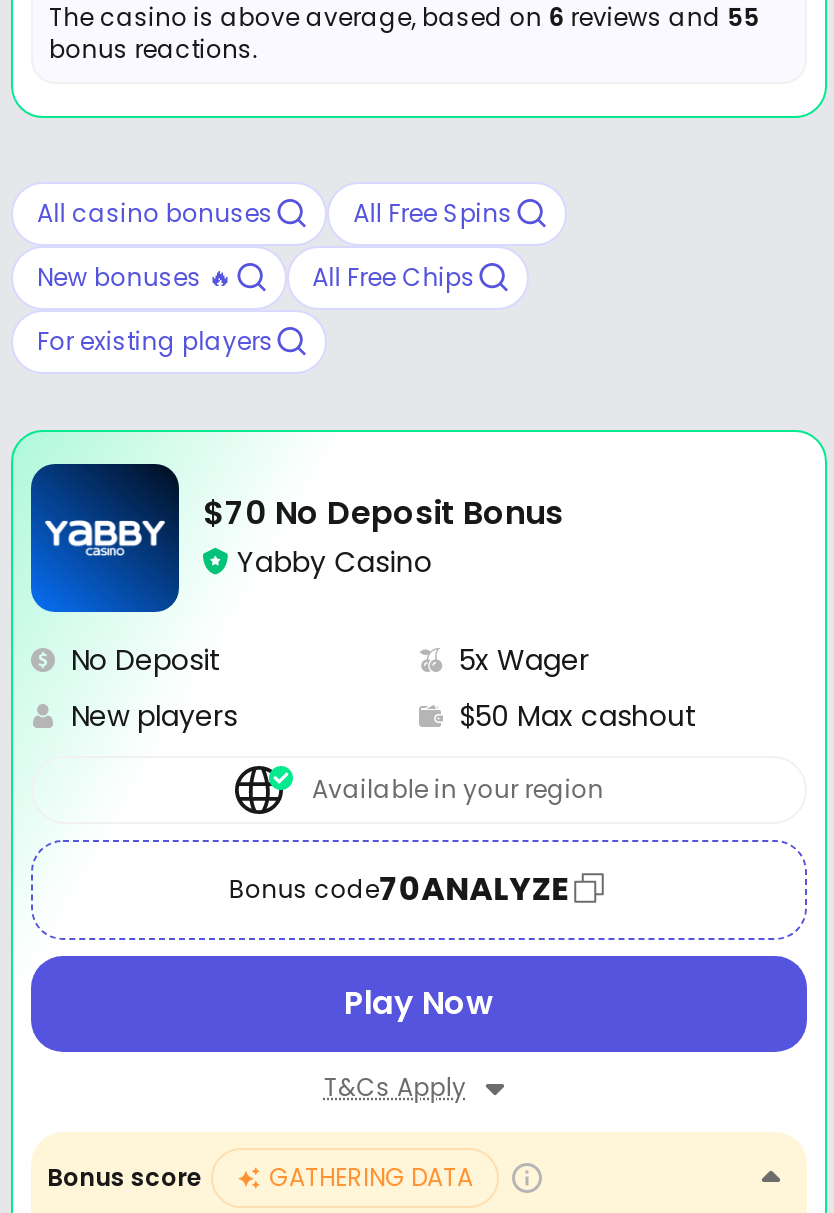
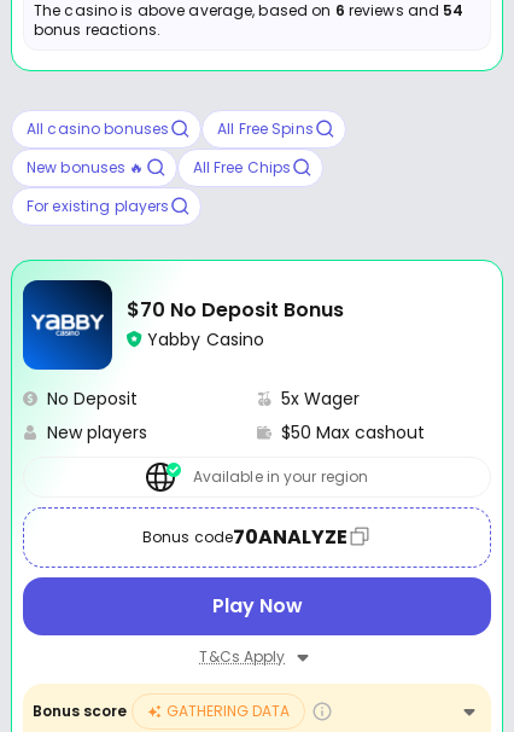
[49,0,760,34] The casino is above average, based on 6 reviews and 55 -> [34,0,464,21] The casino is above average, based on 6 reviews and 54

